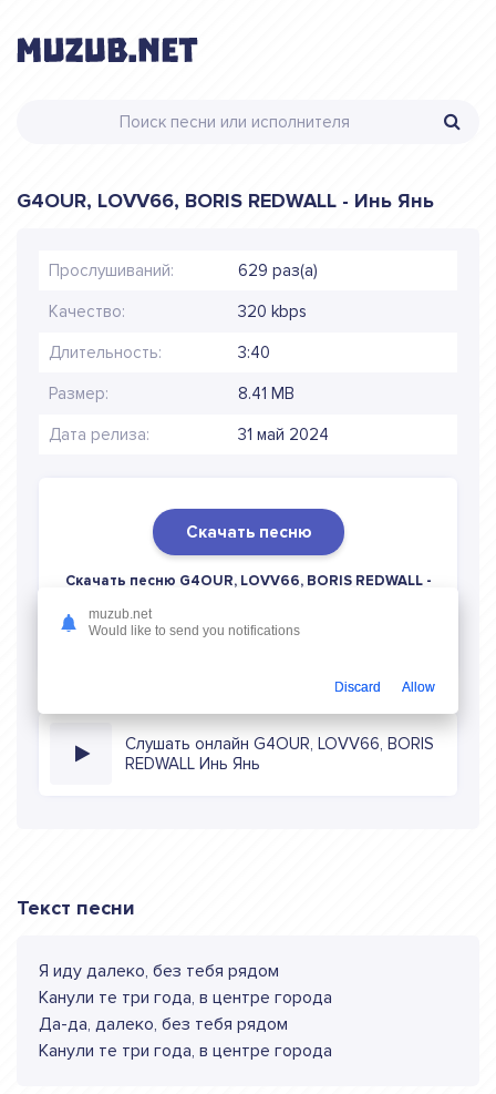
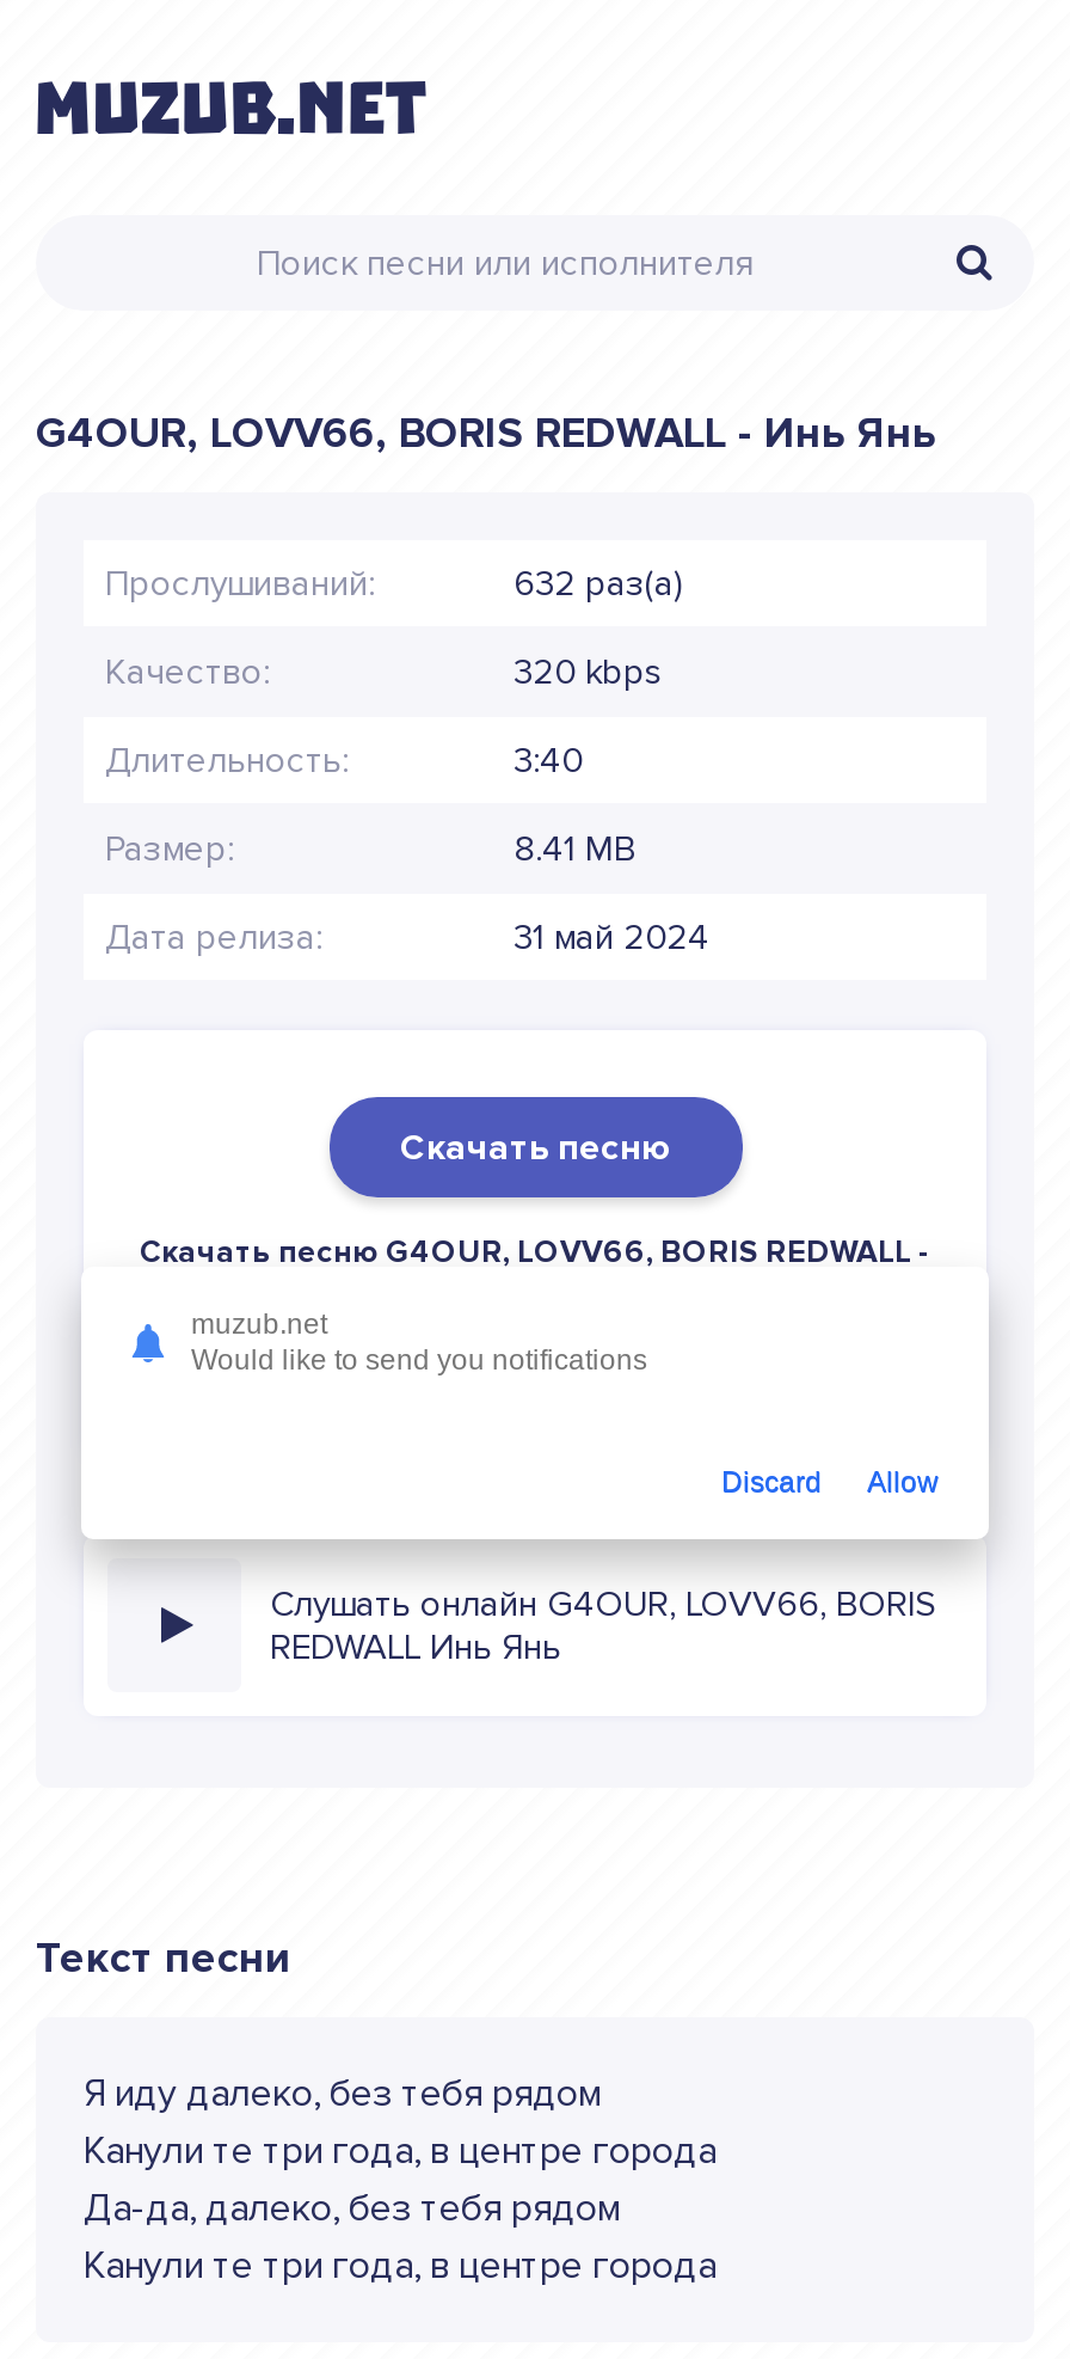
[238,260,318,280] 629 раз(а) -> [514,562,683,605] 632 раз(а)

